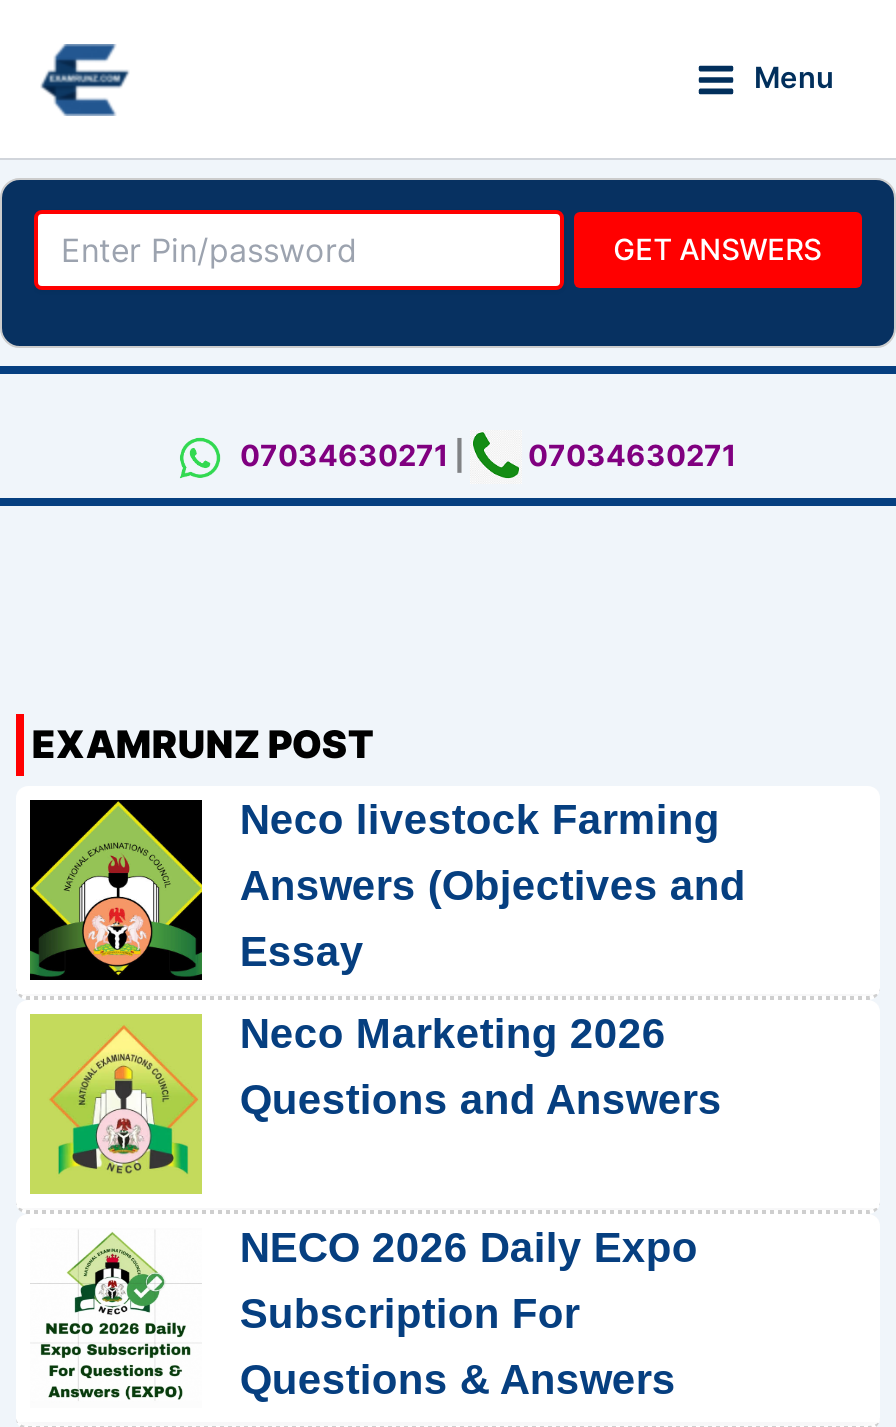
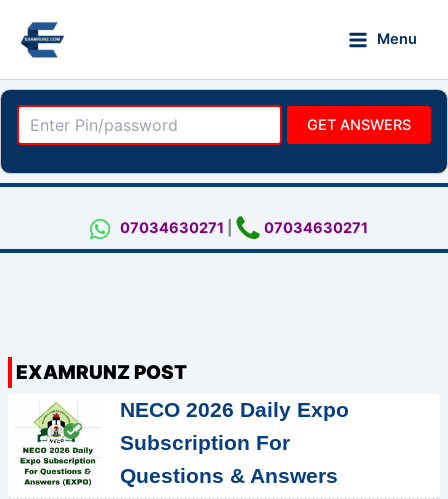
[28,796,746,1122] [image] | Neco livestock Farming | Answers (Objectives and | Essay | Neco Marketing 2026 | Questions and Answers -> none
[28,1014,204,1196] [image] -> none

